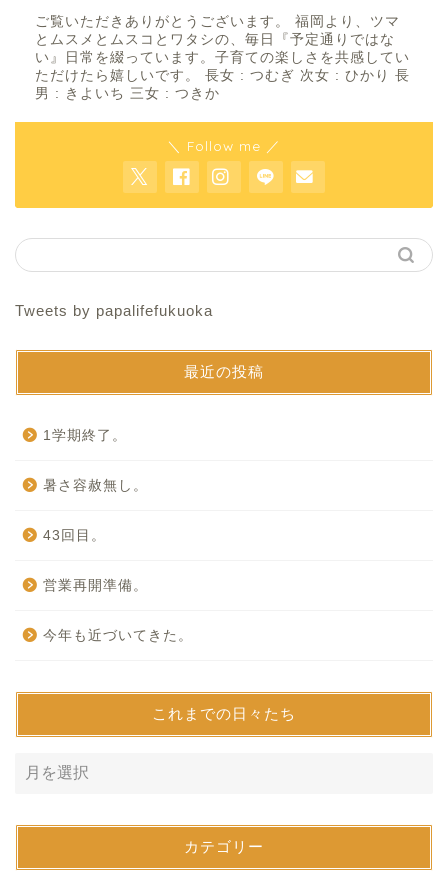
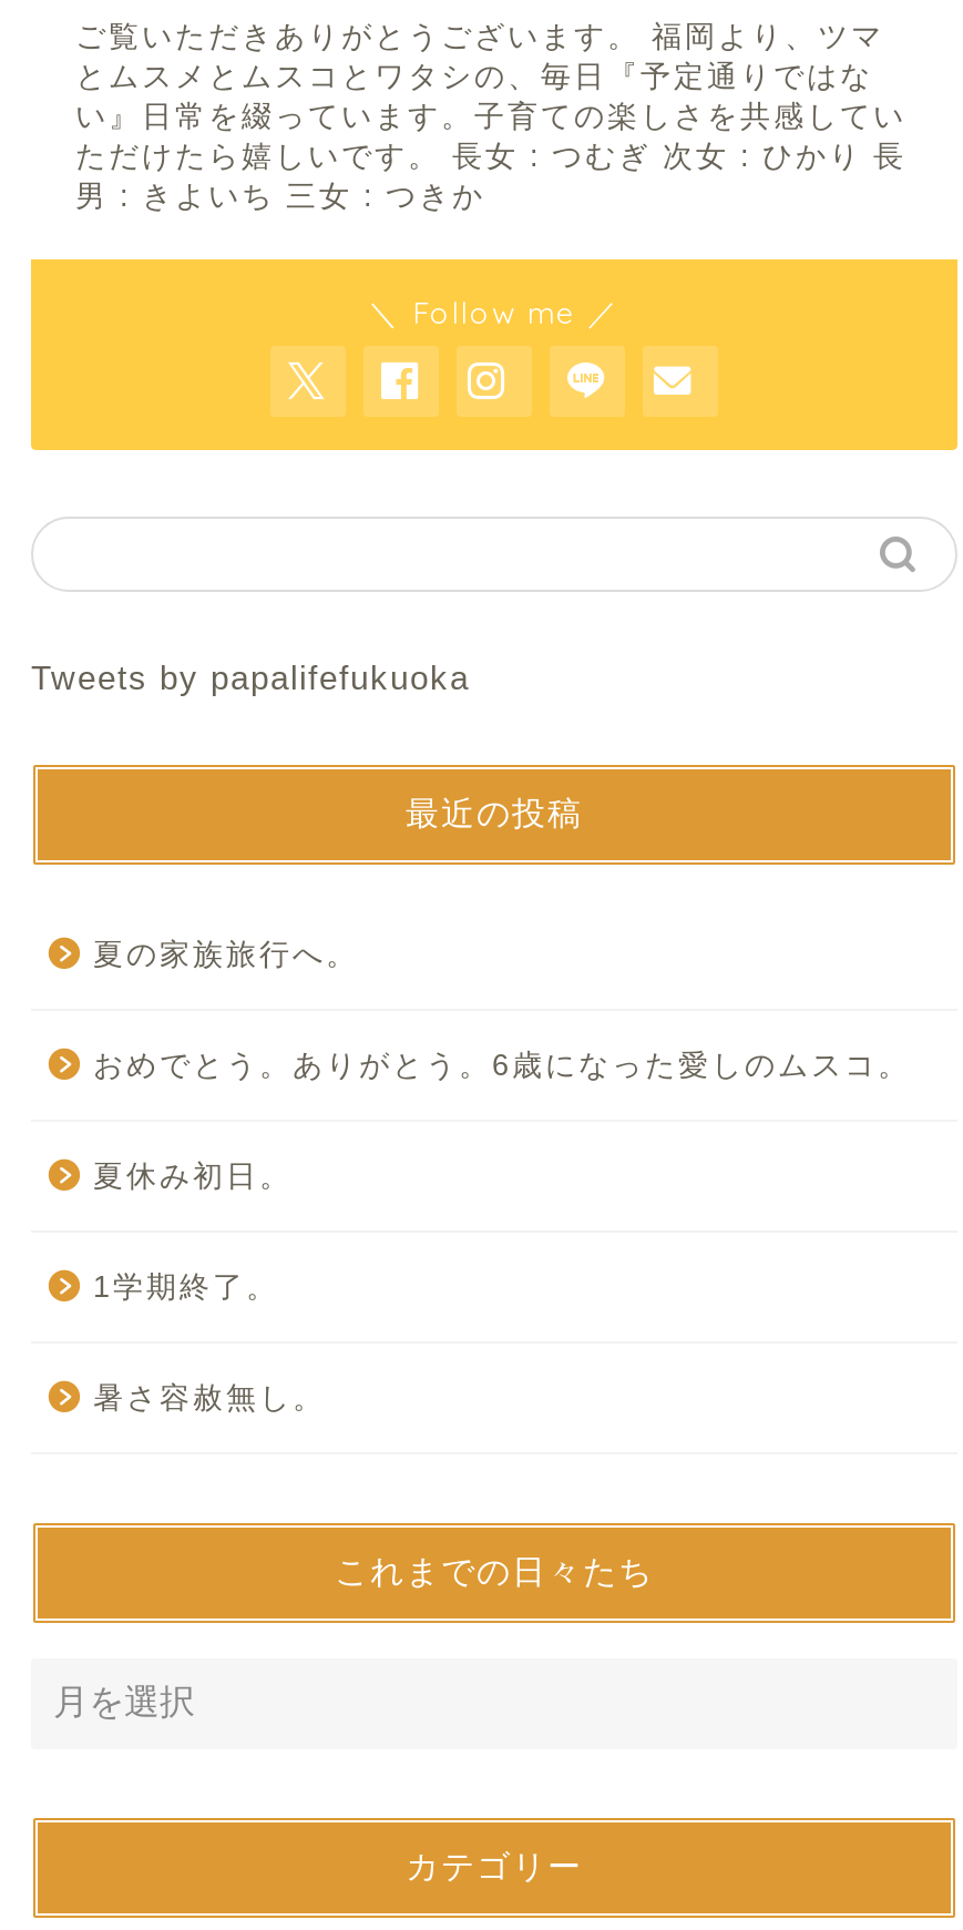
none -> [93,939,911,1193] 夏の家族旅行へ。 | おめでとう。ありがとう。6歳になった愛しのムスコ。 | 夏休み初日。
moved [43,428,148,493] -> [93,1271,326,1415]: 1学期終了。 | 暑さ容赦無し。
[43,528,193,643] 43回目。 | 営業再開準備。 | 今年も近づいてきた。 -> none

